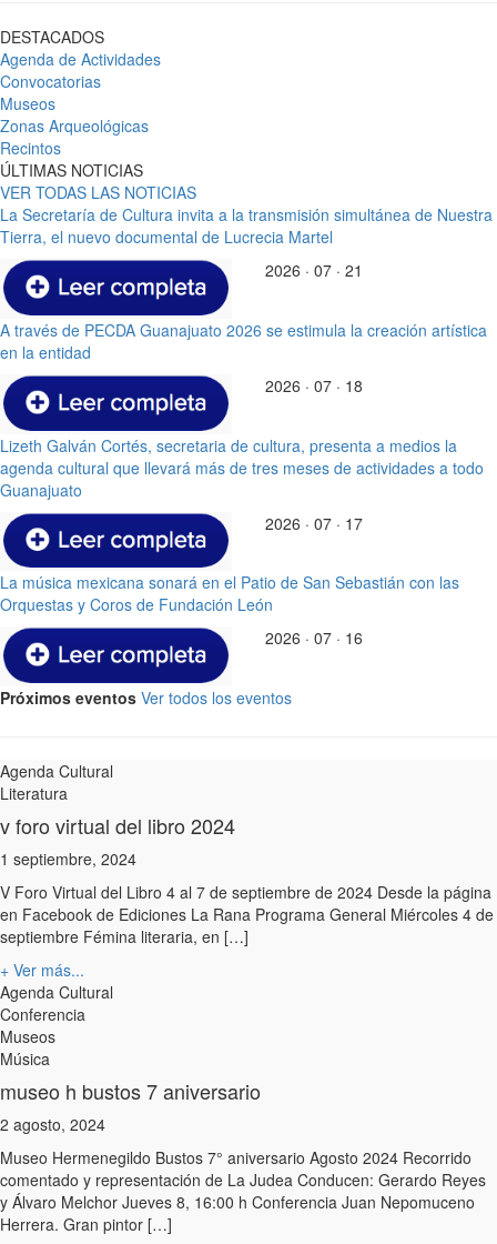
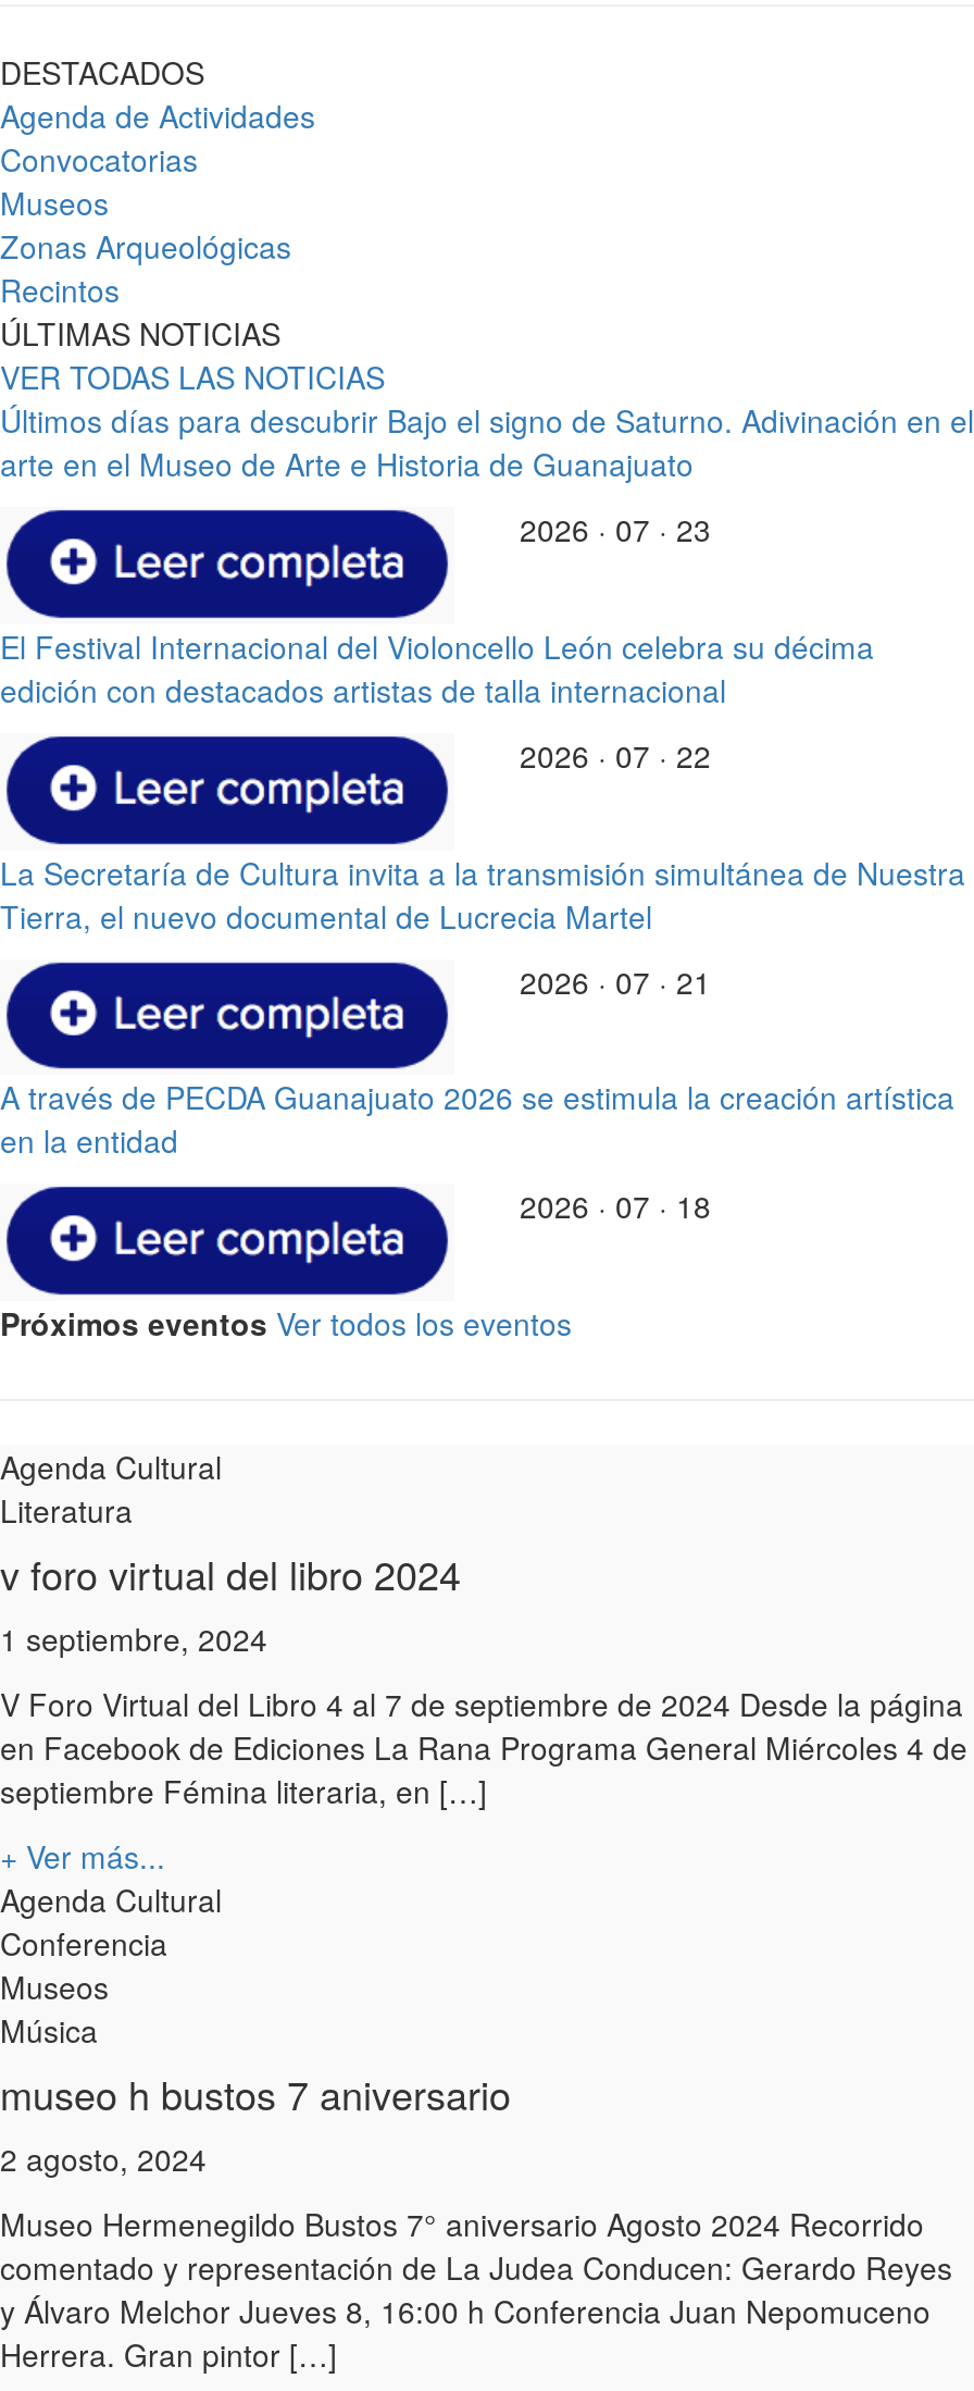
none -> [0,398,974,776] Últimos días para descubrir Bajo el signo de Saturno. Adivinación en el | arte en el Museo de Arte e Historia de Guanajuato | 2026 · 07 · 23 | El Festival Internacional del Violoncello León celebra su décima | edición con destacados artistas de talla internacional | 2026 · 07 · 22
moved [0,203,493,396] -> [0,850,965,1228]: La Secretaría de Cultura invita a la transmisión simultánea de Nuestra | Tierra, el nuevo documental de Lucrecia Martel | 2026 · 07 · 21 | A través de PECDA Guanajuato 2026 se estimula la creación artística | en la entidad | 2026 · 07 · 18
[0,434,484,649] Lizeth Galván Cortés, secretaria de cultura, presenta a medios la | agenda cultural que llevará más de tres meses de actividades a todo | Guanajuato | 2026 · 07 · 17 | La música mexicana sonará en el Patio de San Sebastián con las | Orquestas y Coros de Fundación León | 2026 · 07 · 16 -> none

